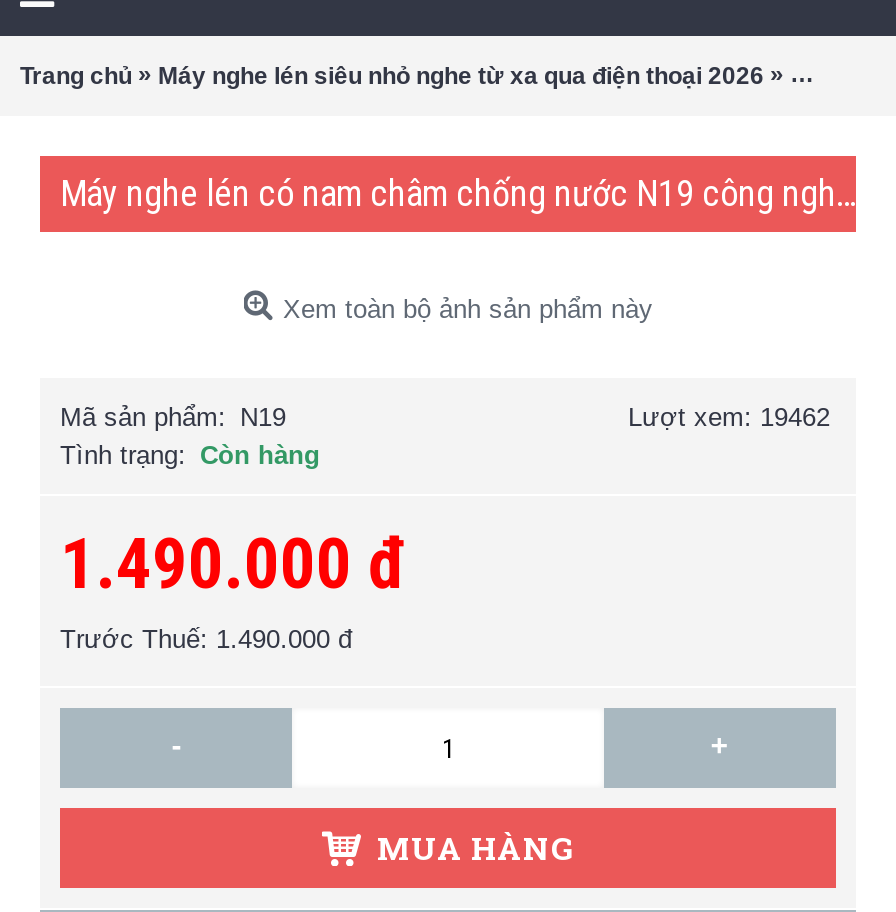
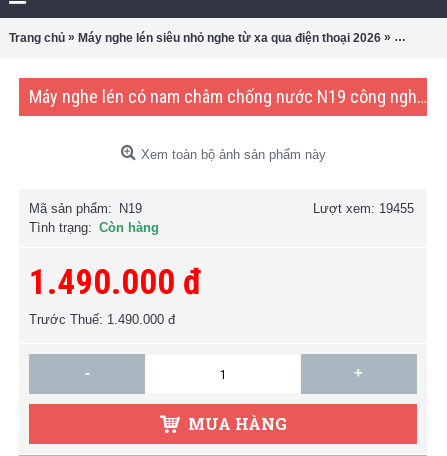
[628,402,830,432] Lượt xem: 19462 -> [313,201,414,216] Lượt xem: 19455

